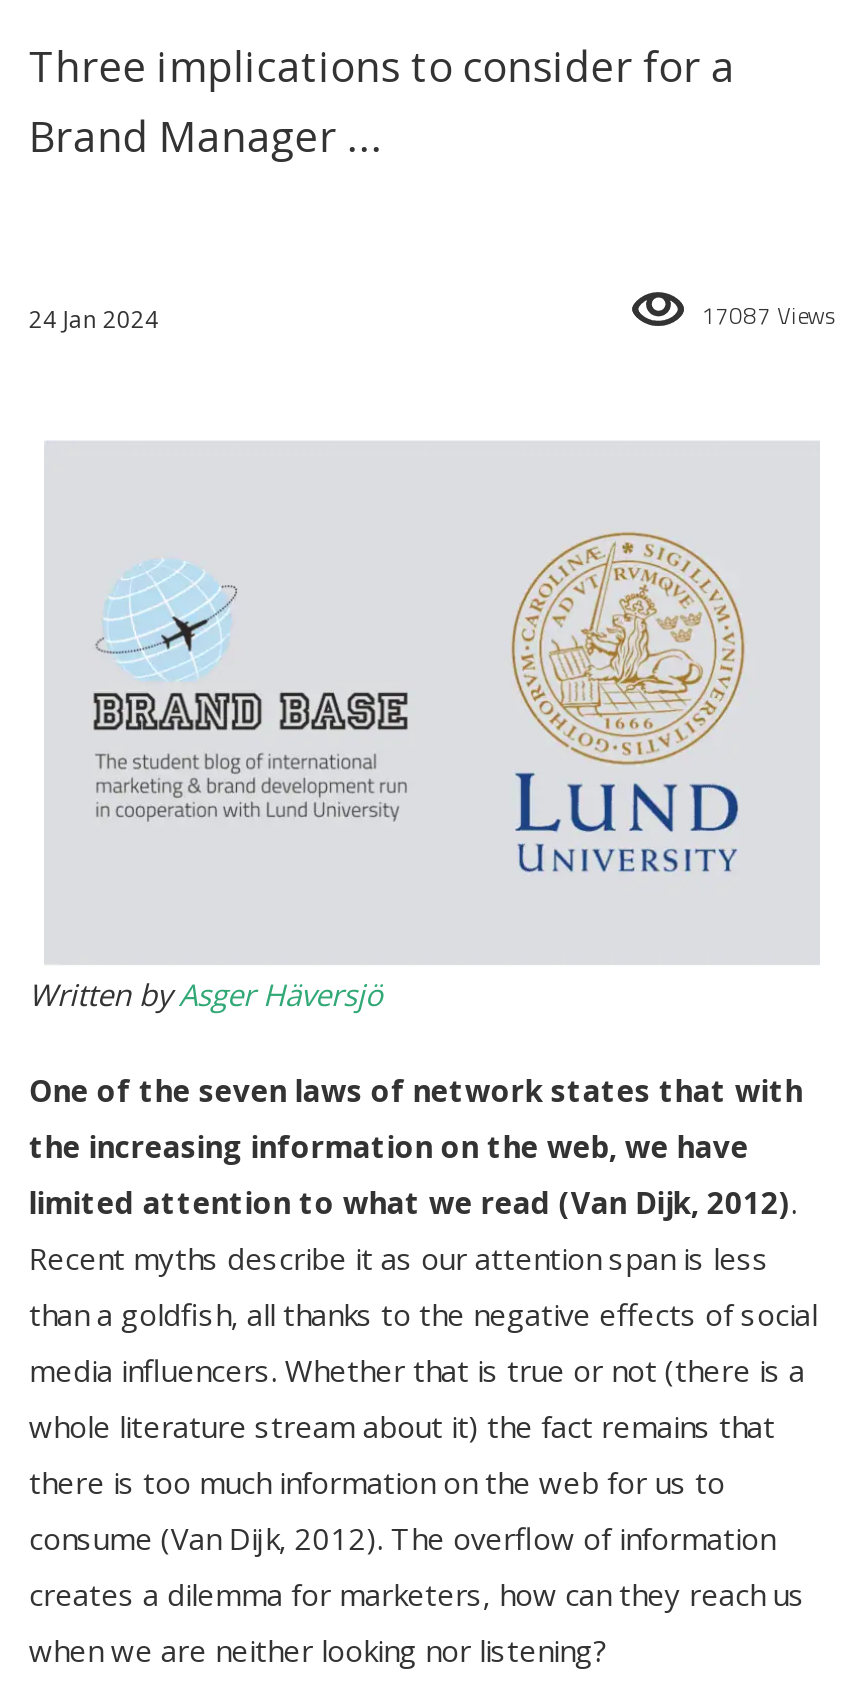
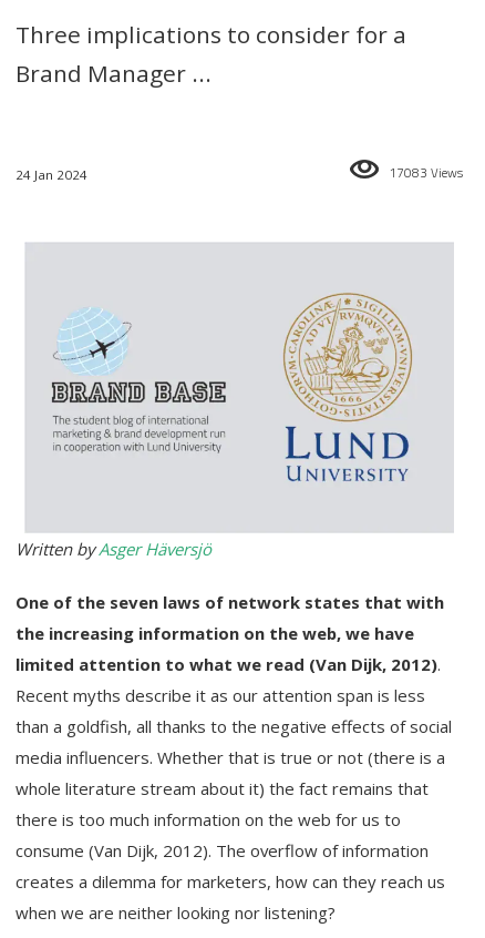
[701,298,835,334] 17087 Views -> [388,163,462,183] 17083 Views

